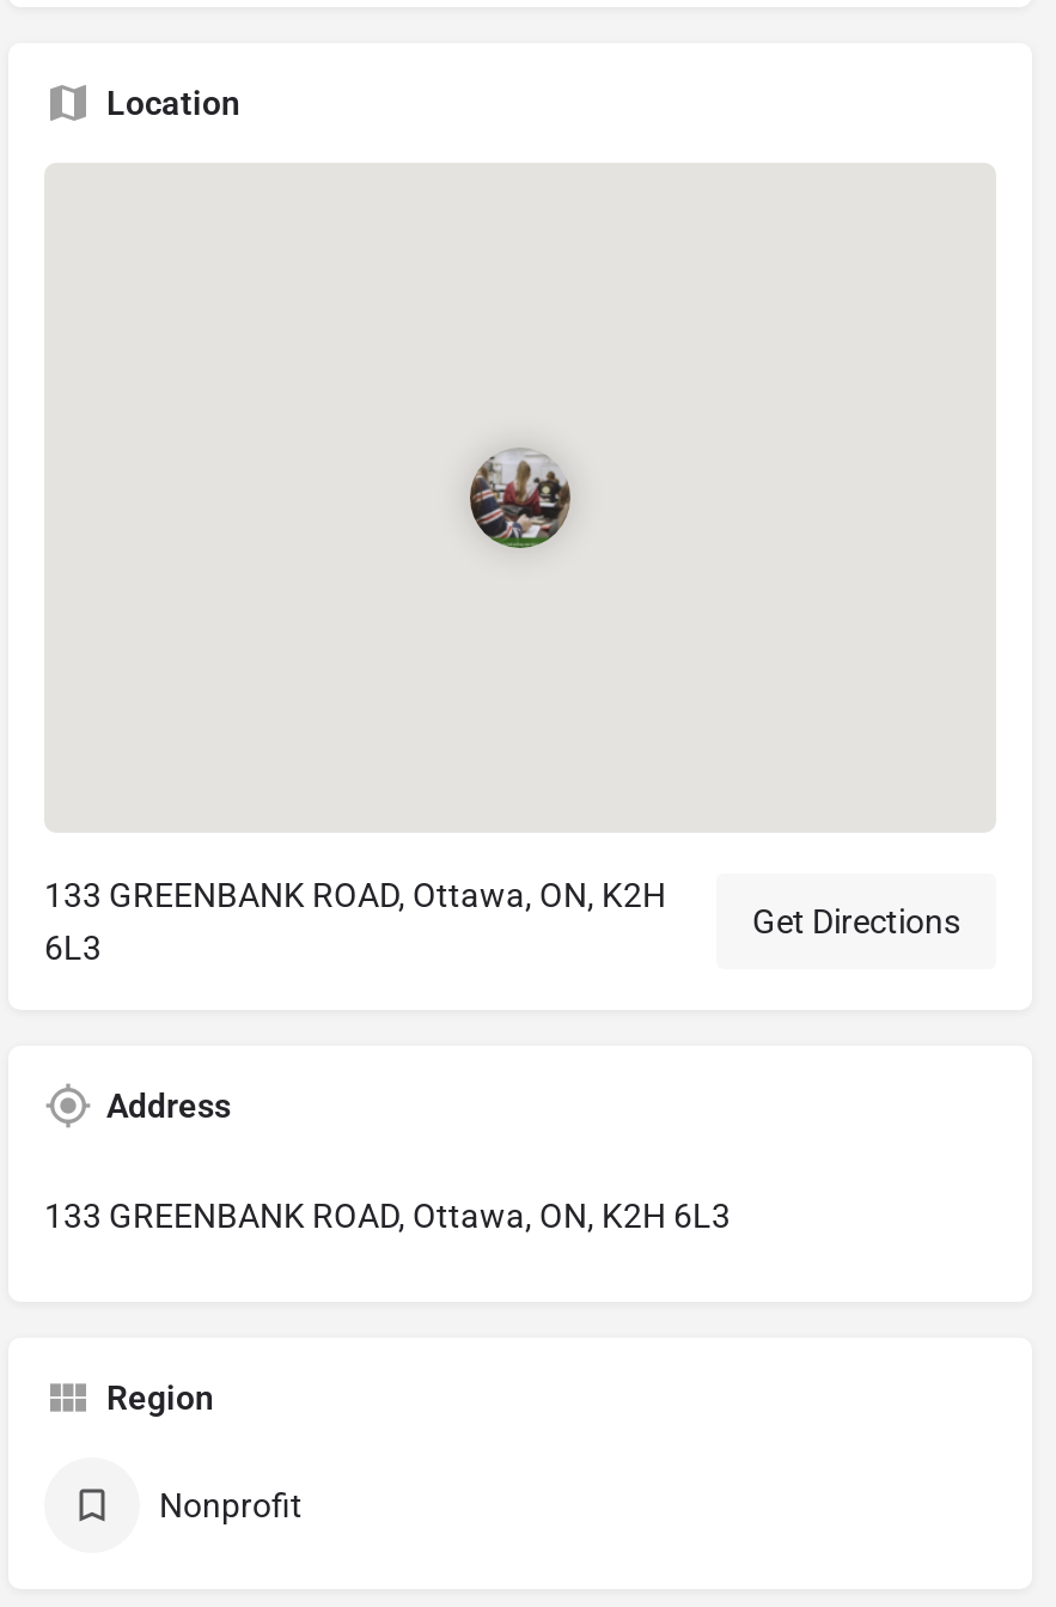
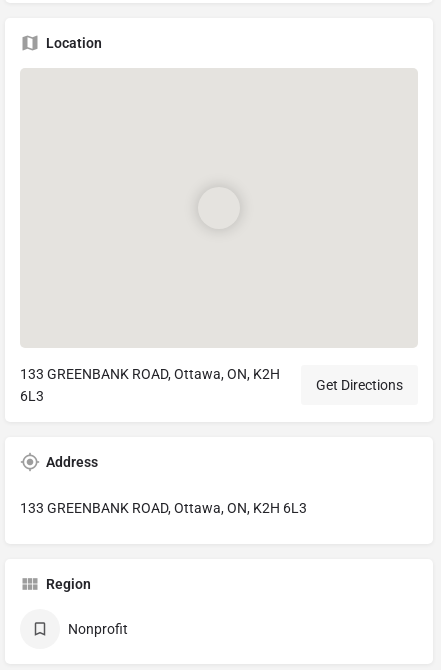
[468,448,573,550] [image] -> none

